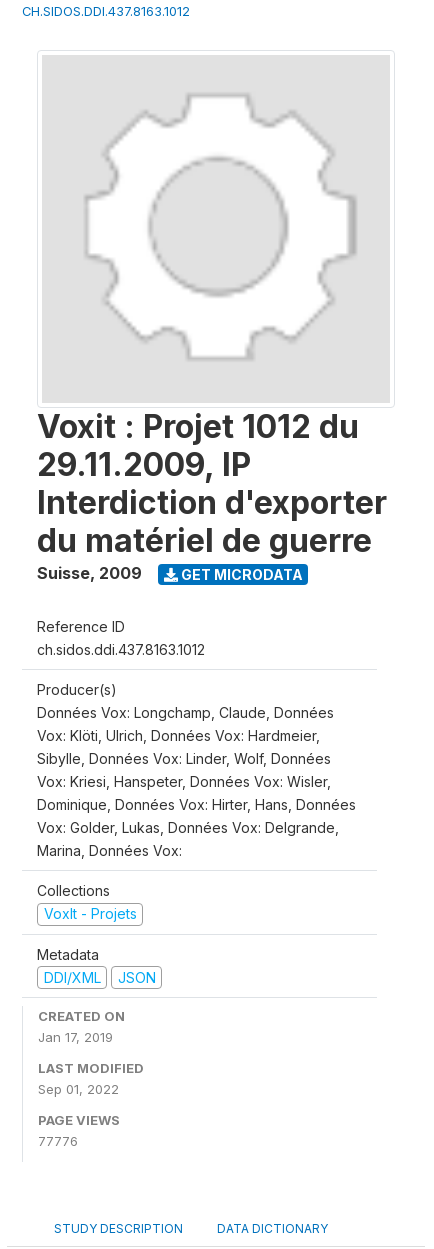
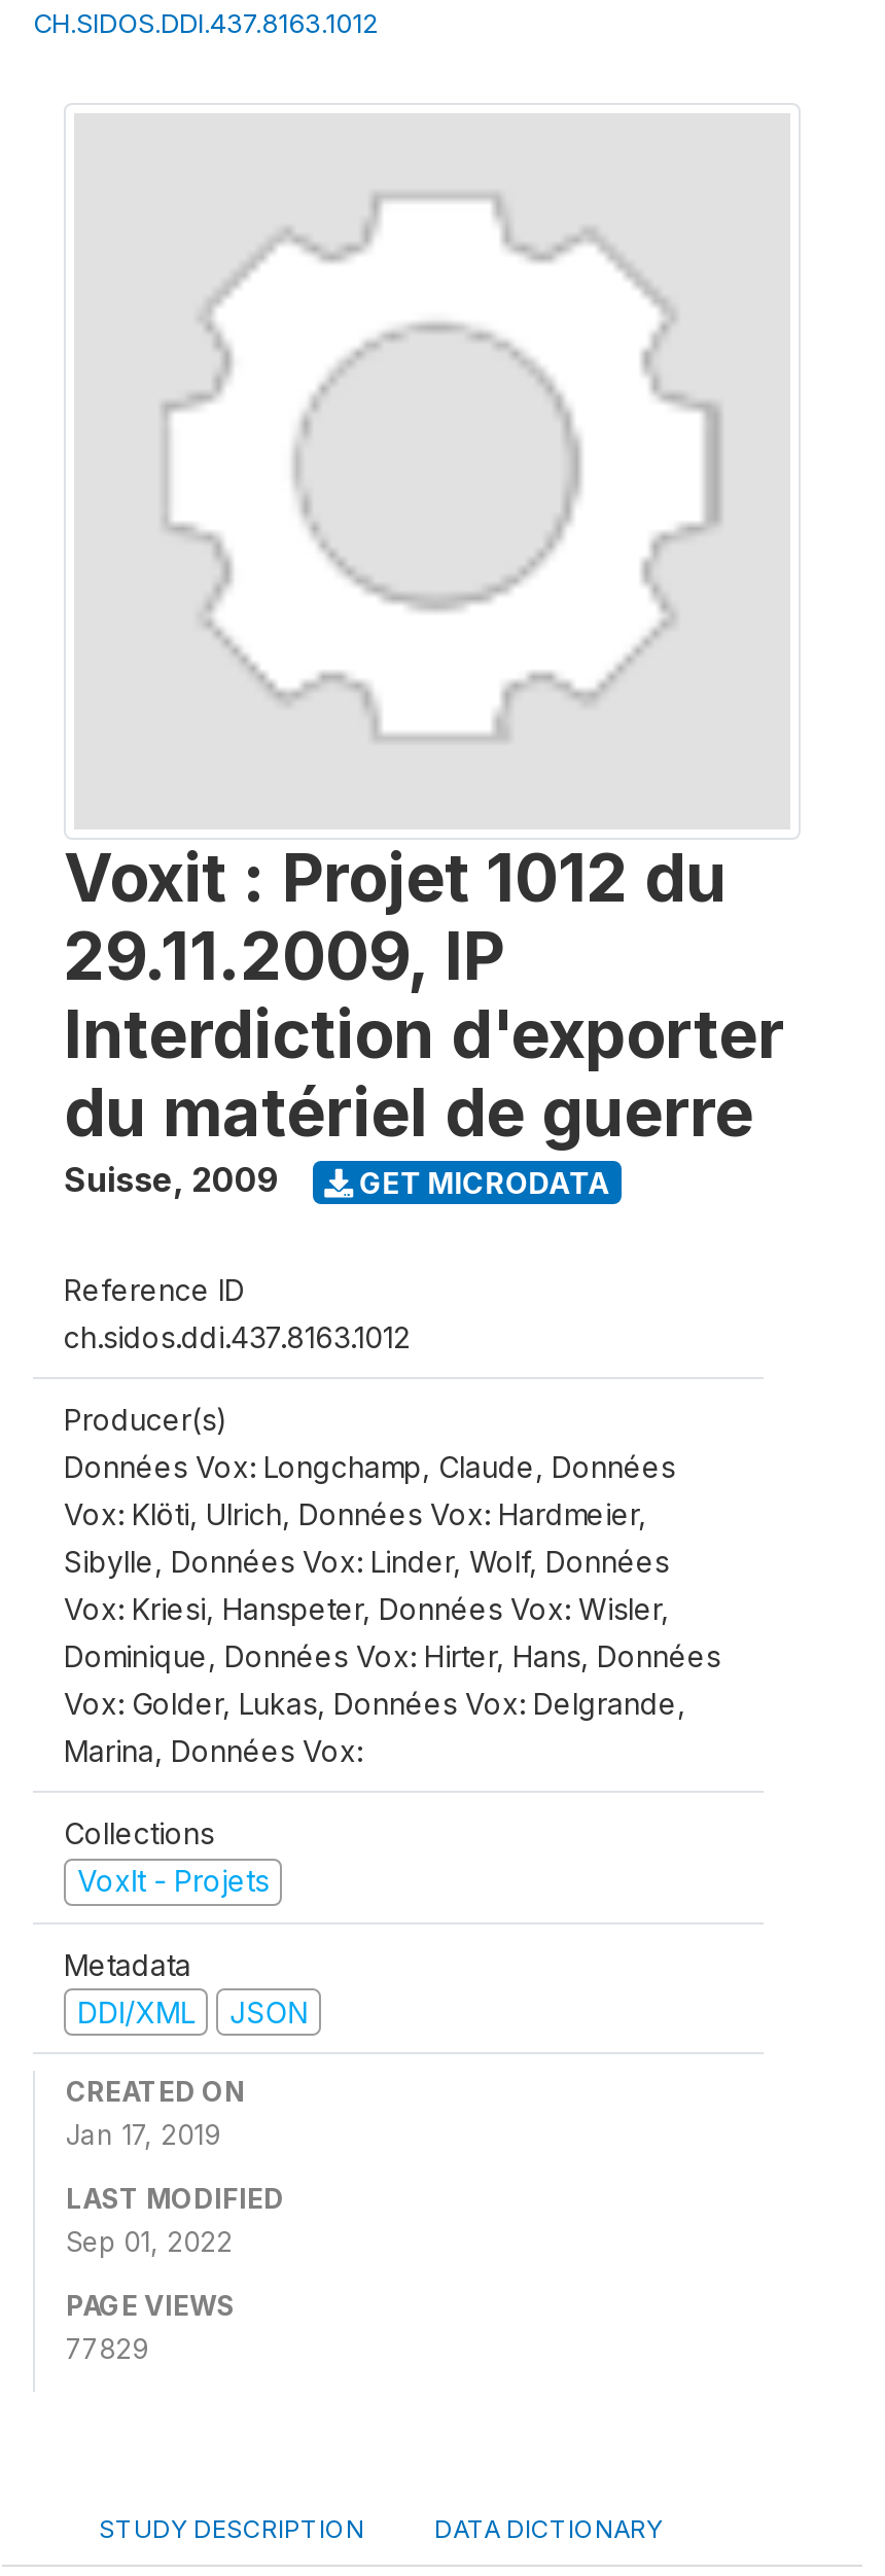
[38,1133,78,1149] 77776 -> [66,2332,148,2365] 77829

